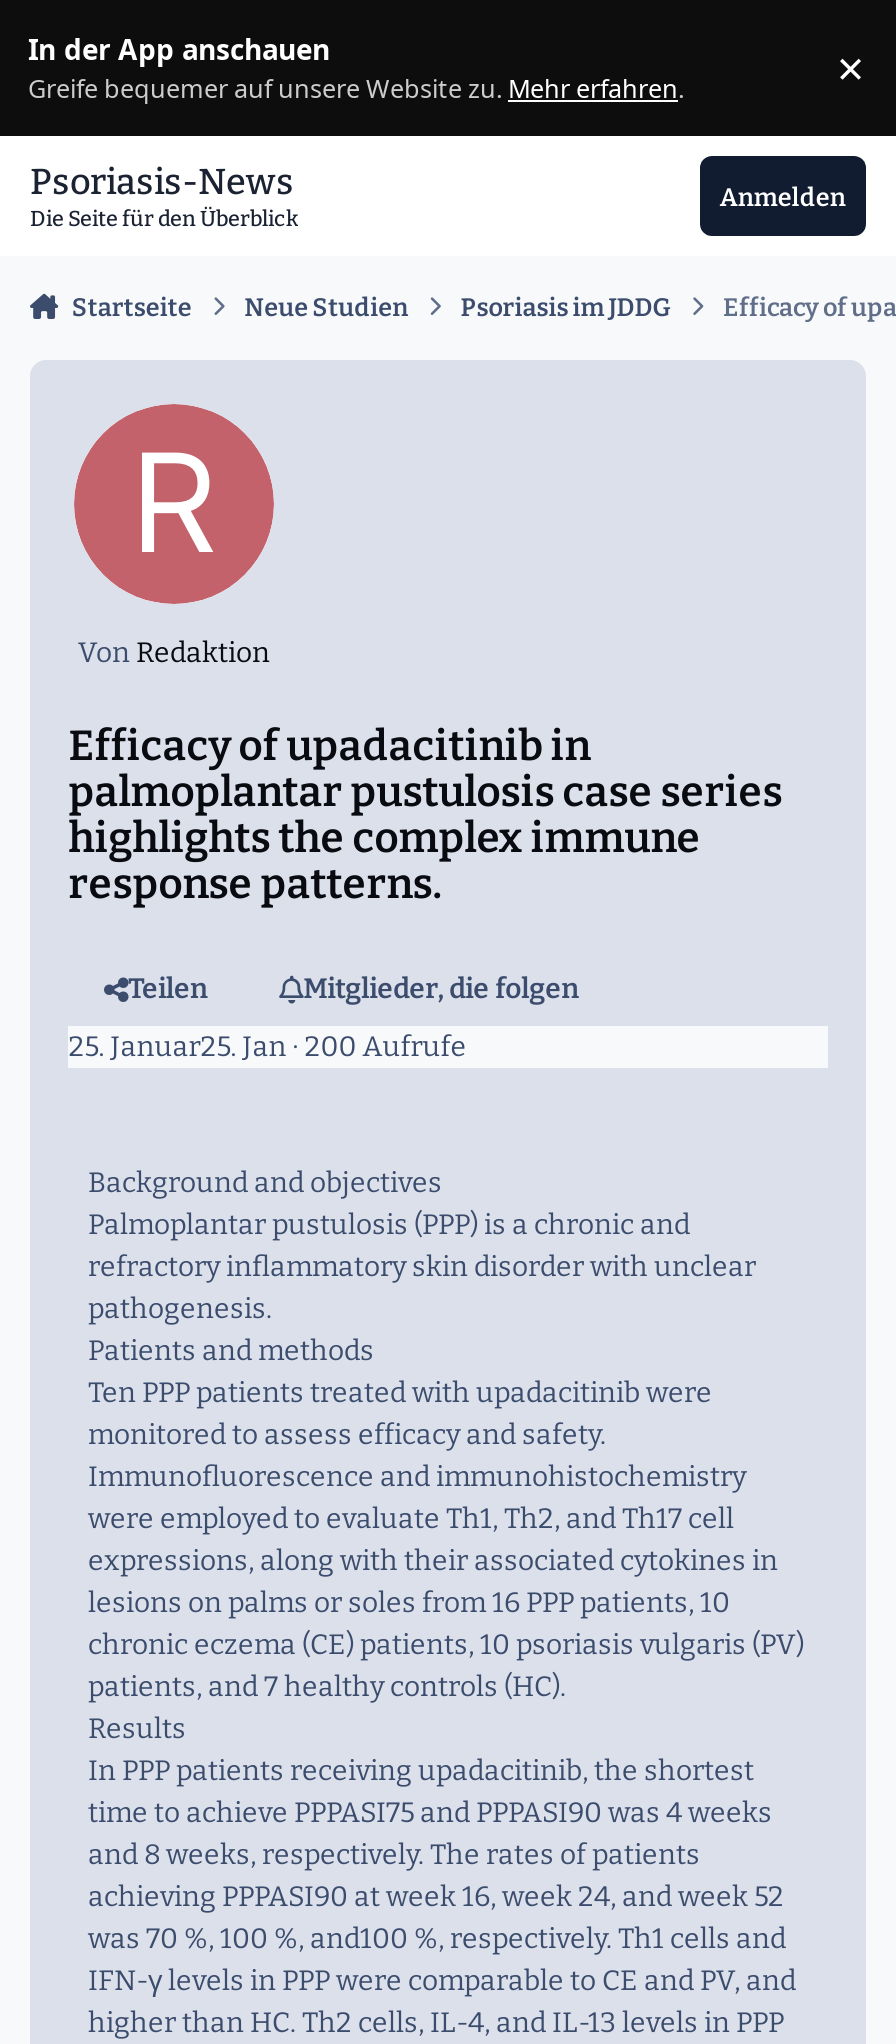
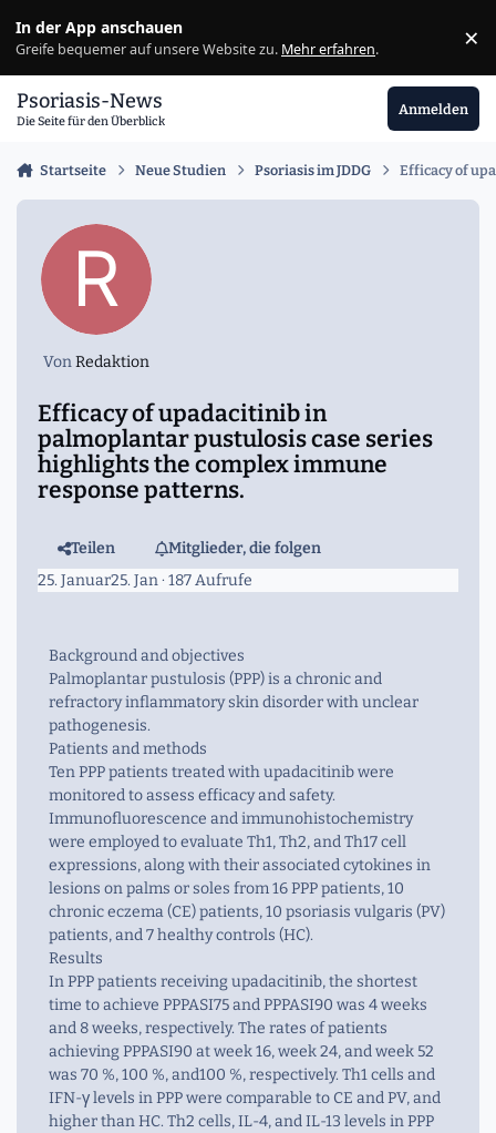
[68,1029,466,1063] 25. Januar25. Jan · 200 Aufrufe -> [38,570,253,589] 25. Januar25. Jan · 187 Aufrufe

